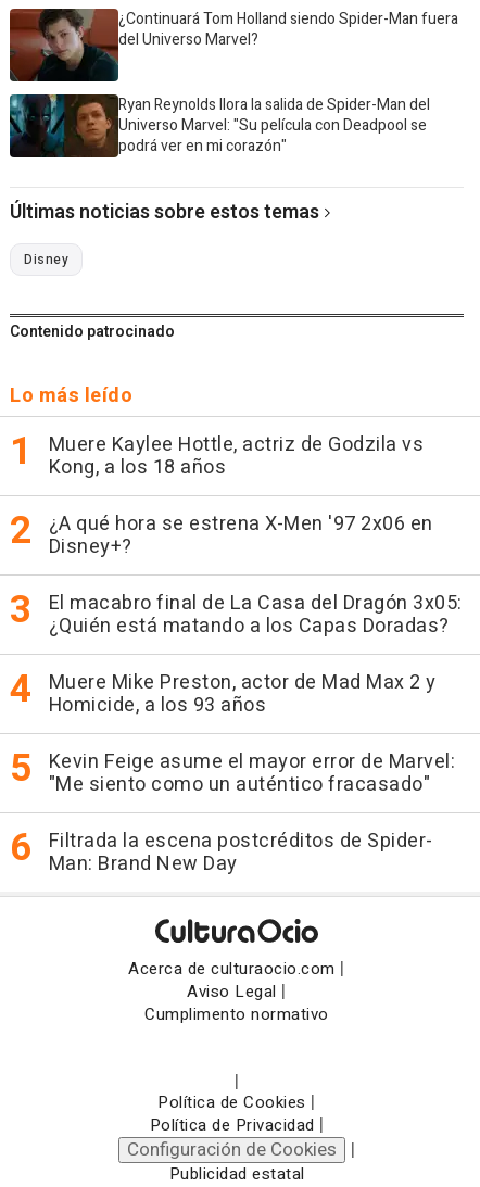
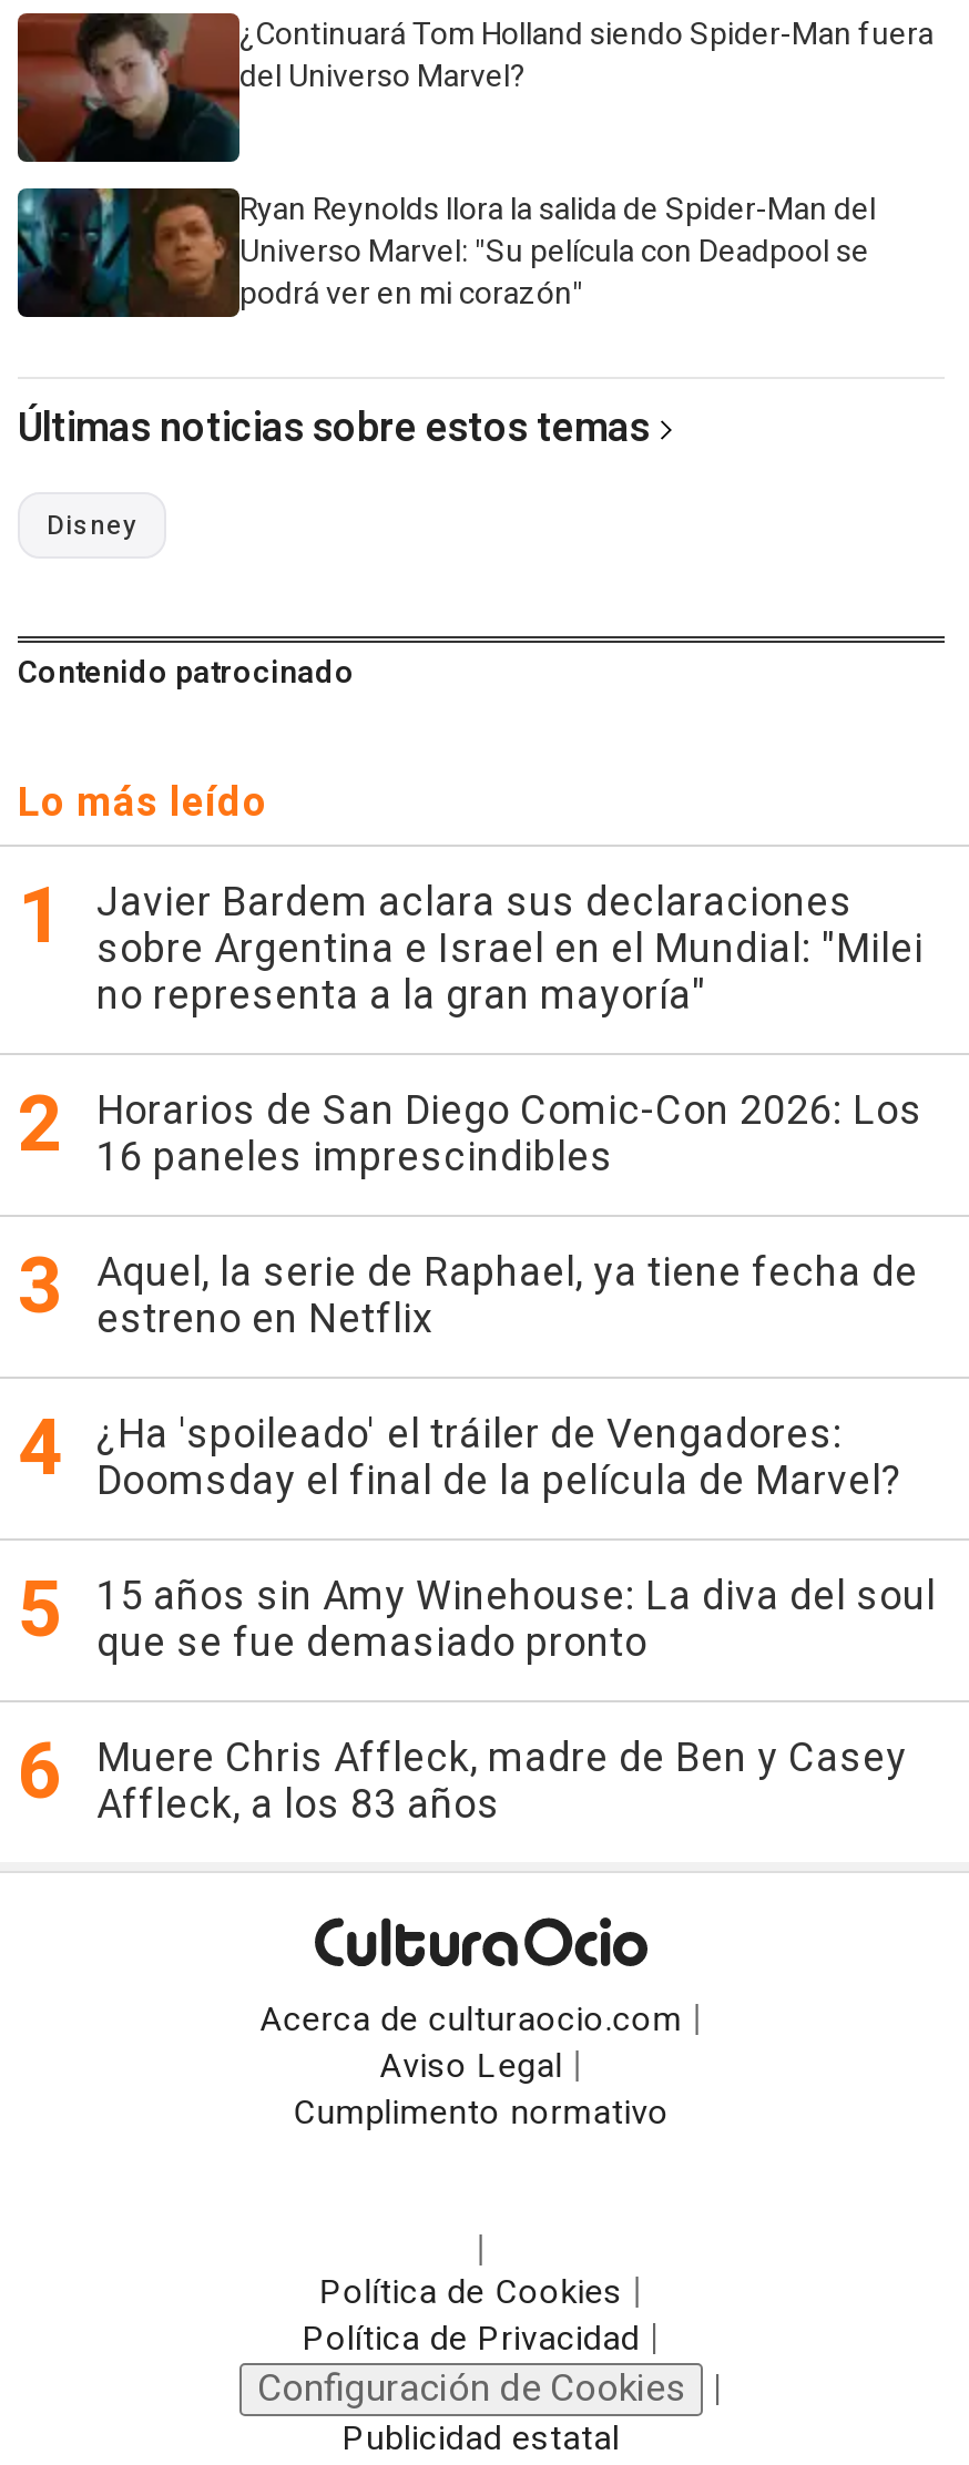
[48,430,424,482] Muere Kaylee Hottle, actriz de Godzila vs | Kong, a los 18 años -> [96,873,924,1026] Javier Bardem aclara sus declaraciones | sobre Argentina e Israel en el Mundial: "Milei | no representa a la gran mayoría"
[48,509,433,561] ¿A qué hora se estrena X-Men '97 2x06 en | Disney+? -> [96,1081,922,1188] Horarios de San Diego Comic-Con 2026: Los | 16 paneles imprescindibles
[48,588,462,640] El macabro final de La Casa del Dragón 3x05: | ¿Quién está matando a los Capas Doradas? -> [96,1243,918,1349] Aquel, la serie de Raphael, ya tiene fecha de | estreno en Netflix
[48,668,436,720] Muere Mike Preston, actor de Mad Max 2 y | Homicide, a los 93 años -> [96,1405,902,1511] ¿Ha 'spoileado' el tráiler de Vengadores: | Doomsday el final de la película de Marvel?
[48,747,455,799] Kevin Feige asume el mayor error de Marvel: | "Me siento como un auténtico fracasado" -> [96,1567,936,1673] 15 años sin Amy Winehouse: La diva del soul | que se fue demasiado pronto
[48,826,433,878] Filtrada la escena postcréditos de Spider- | Man: Brand New Day -> [96,1728,907,1835] Muere Chris Affleck, madre de Ben y Casey | Affleck, a los 83 años

